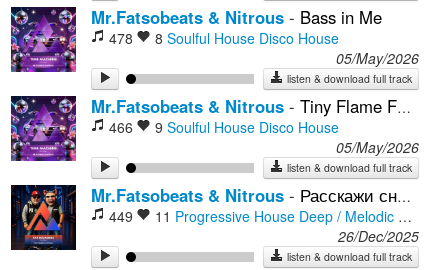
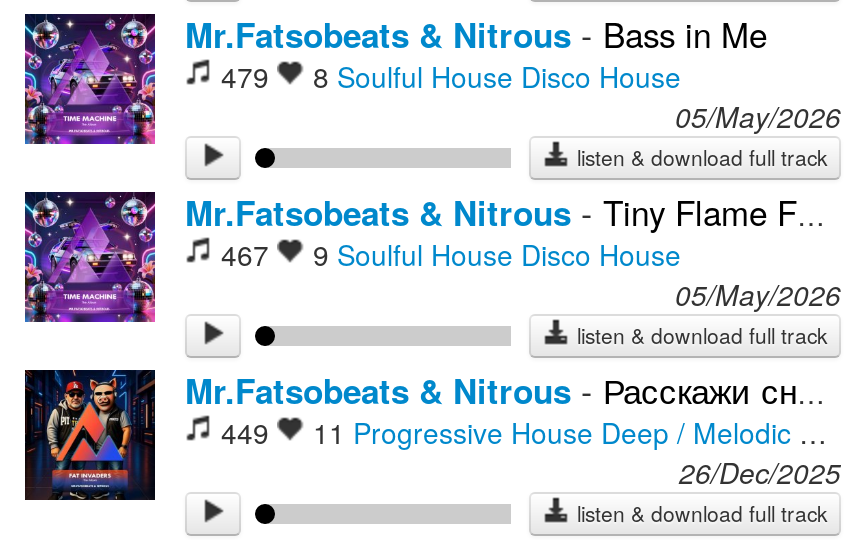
[105,28,339,48] 478 8 Soulful House Disco House -> [213,56,681,96] 479 8 Soulful House Disco House
[105,117,339,137] 466 9 Soulful House Disco House -> [213,234,681,274] 467 9 Soulful House Disco House

